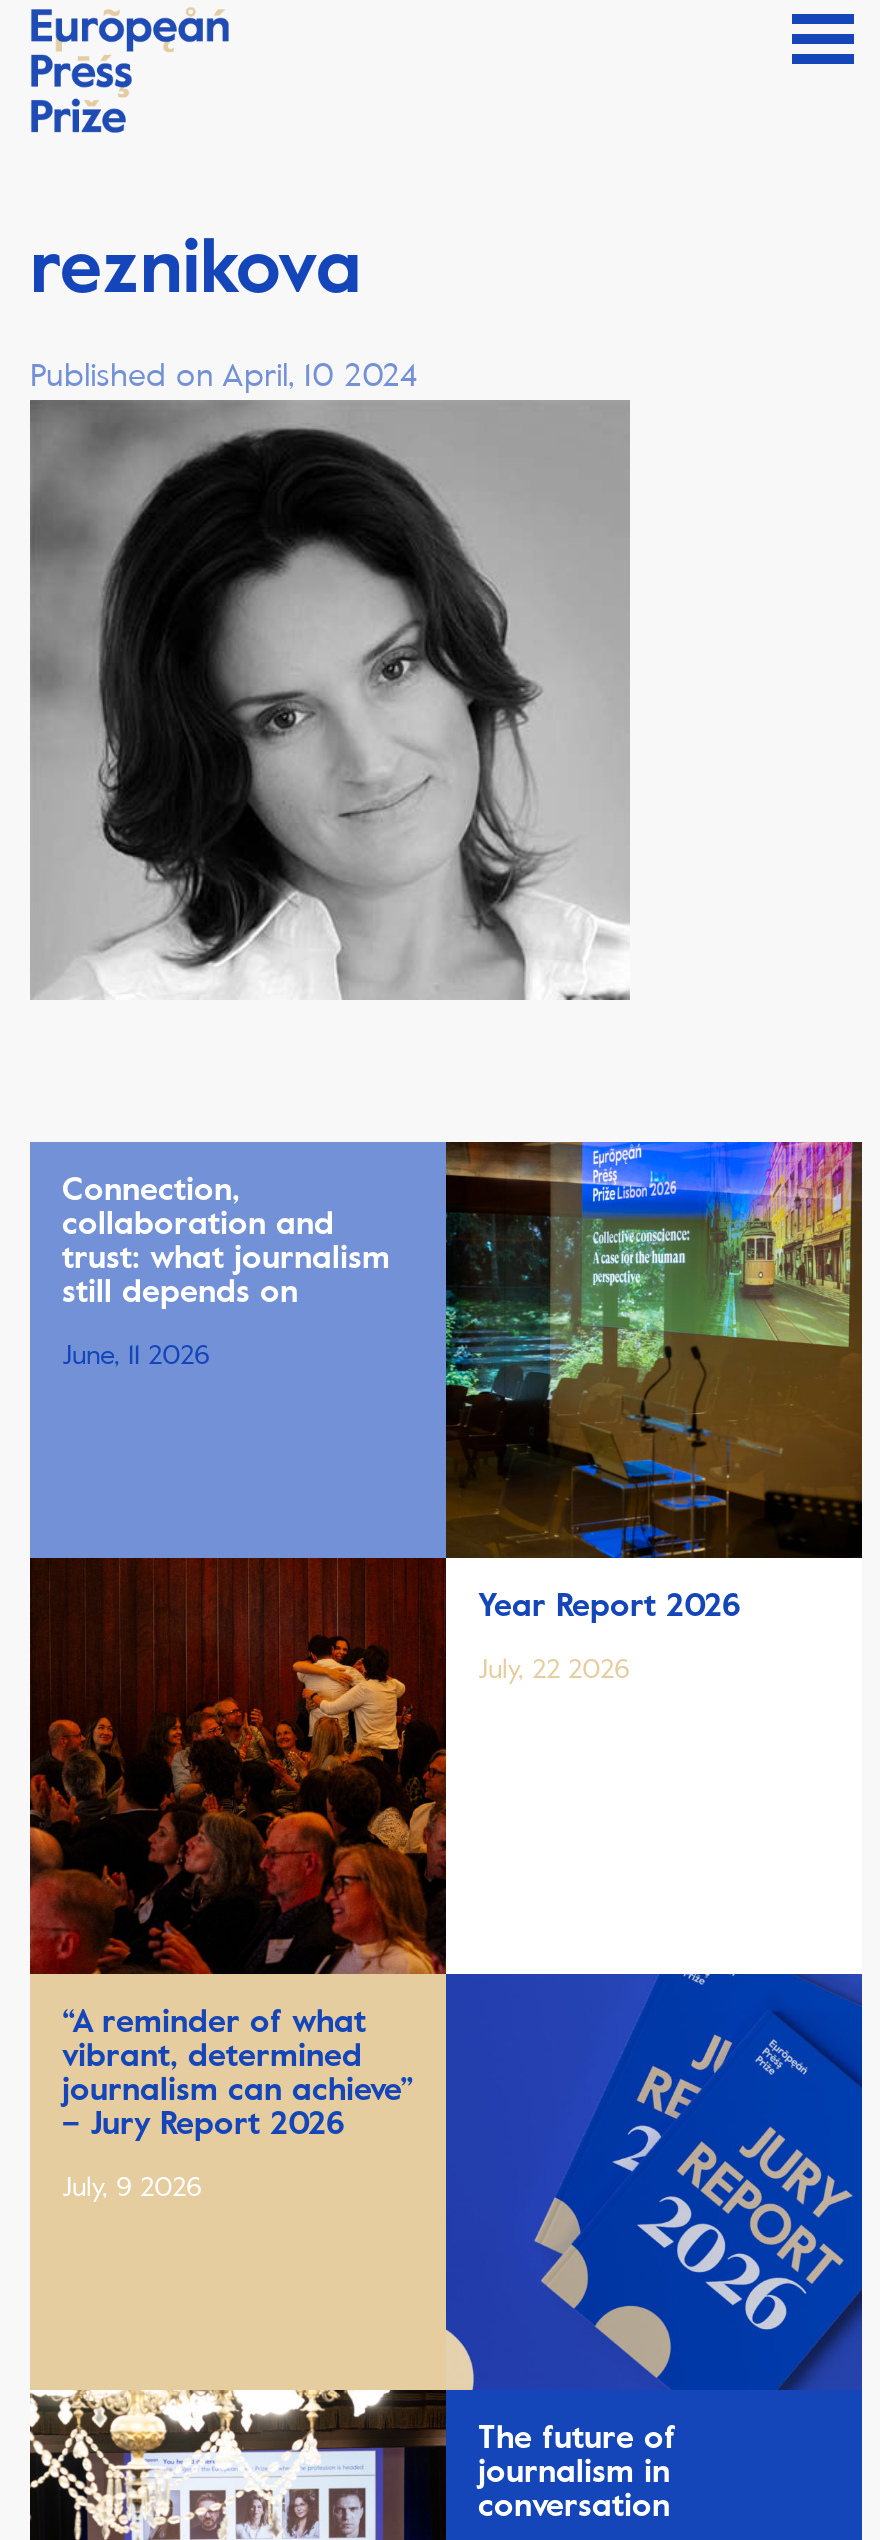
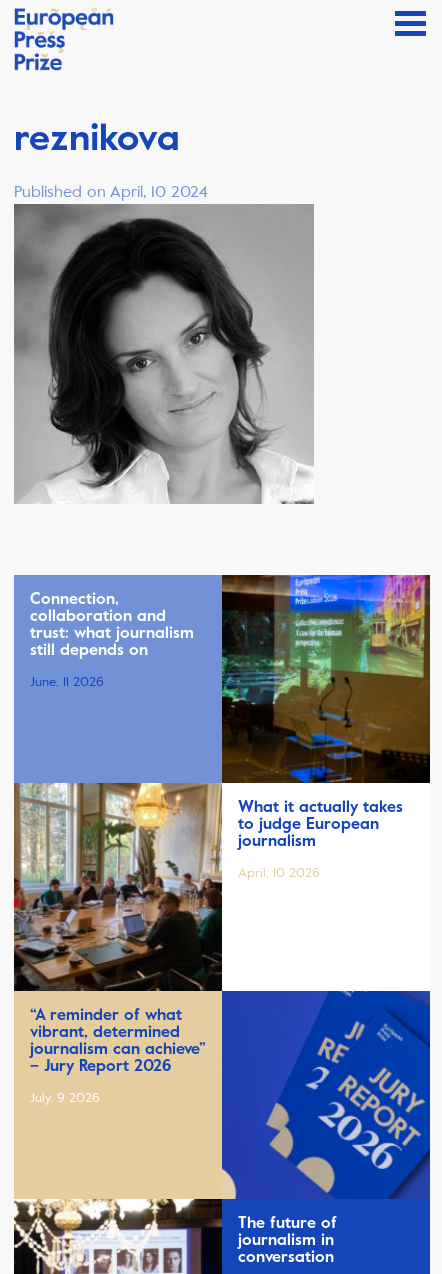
[28,1556,740,1976] [image] | Year Report 2026 -> [13,782,403,992] [image] | What it actually takes | to judge European | journalism
[478,1655,630,1687] July, 22 2026 -> [238,865,320,881] April, 10 2026

